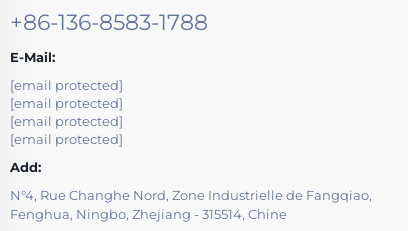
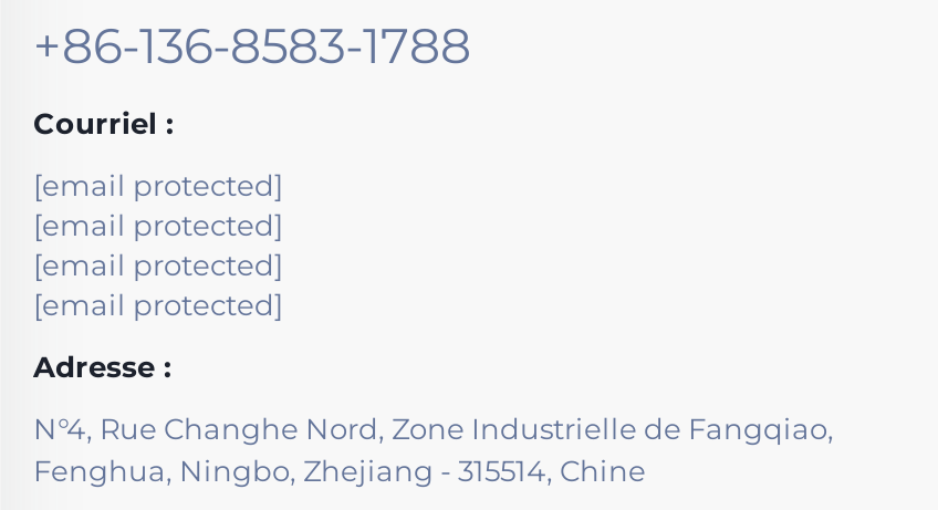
[10,49,55,65] E-Mail: -> [33,105,173,140] Courriel :
[10,159,41,175] Add: -> [33,348,170,384] Adresse :

